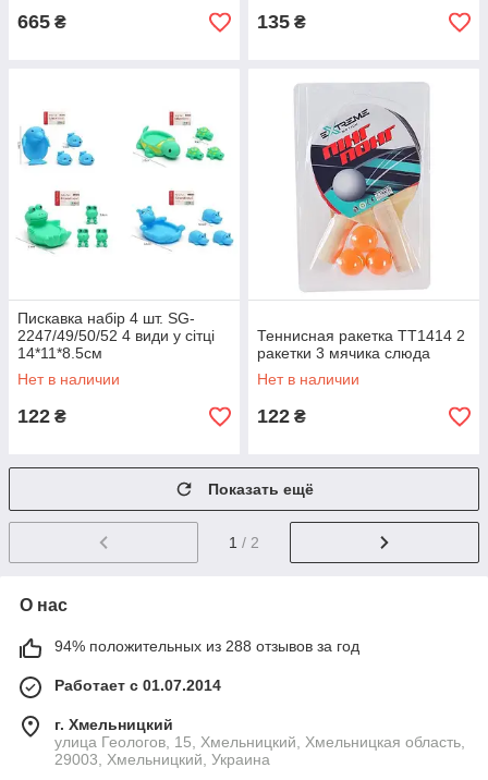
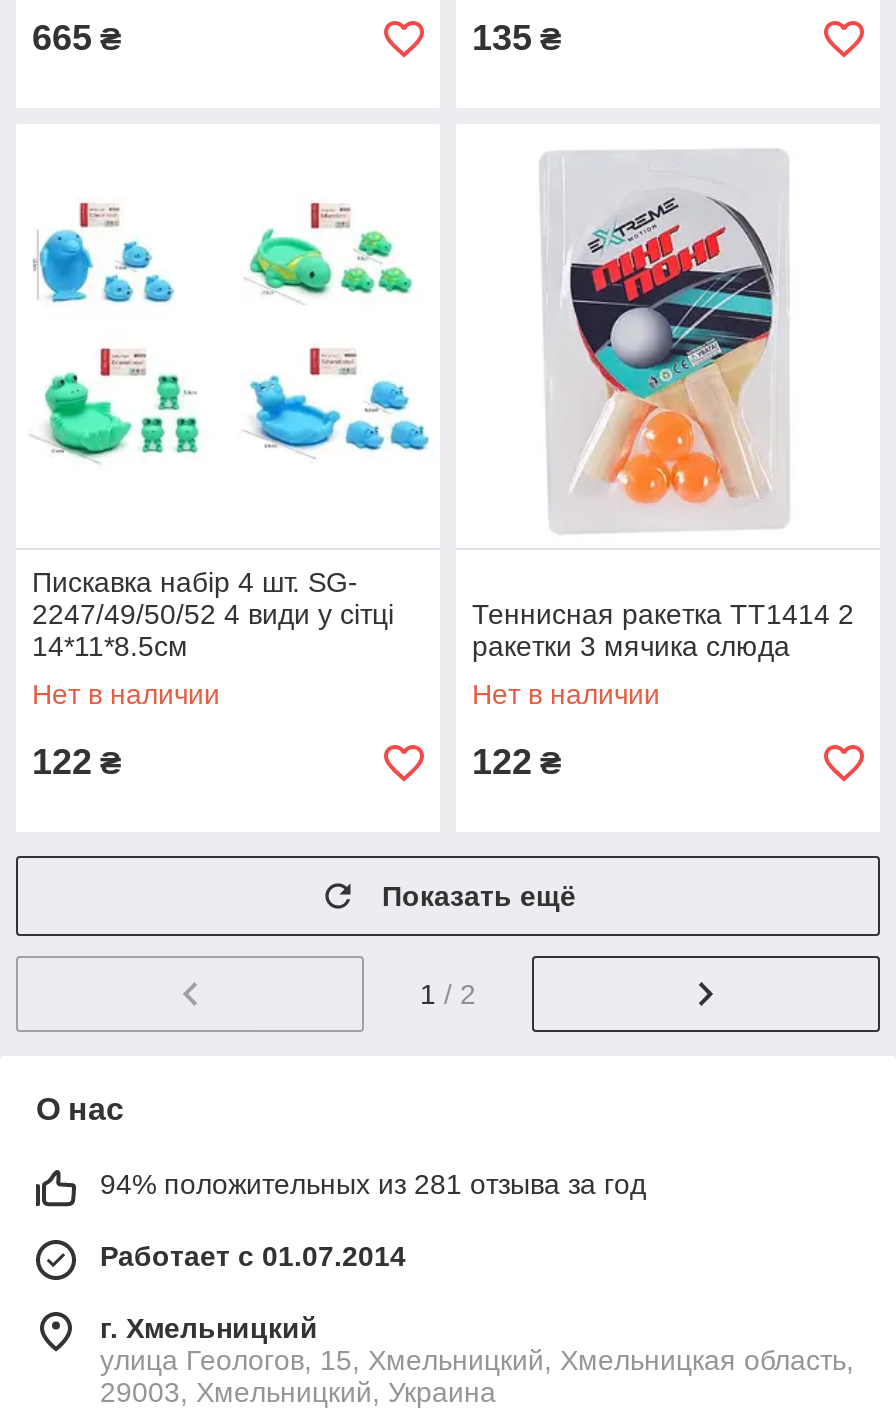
[54,637,359,655] 94% положительных из 288 отзывов за год -> [100,1168,646,1200] 94% положительных из 281 отзыва за год

